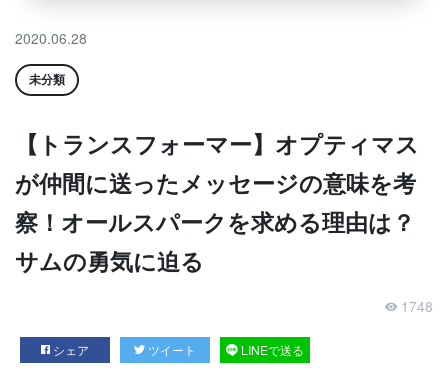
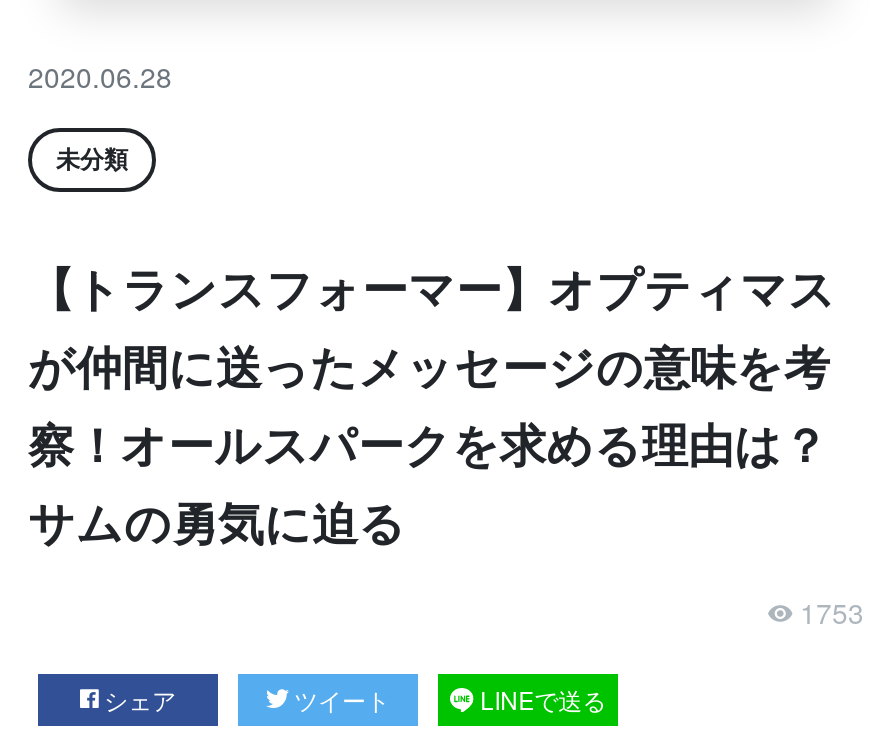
[397,296,433,316] 1748 -> [792,592,864,632] 1753

